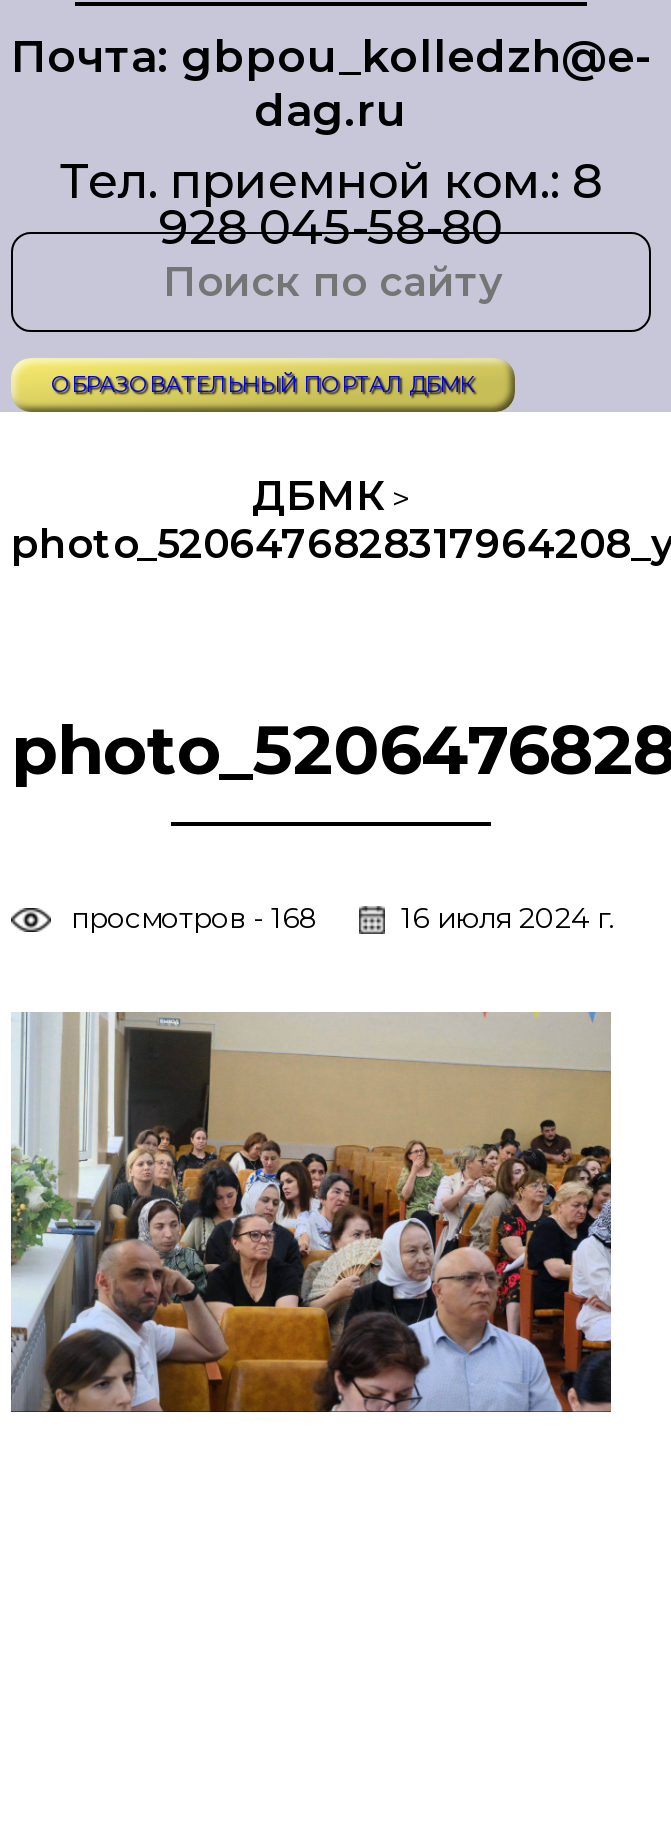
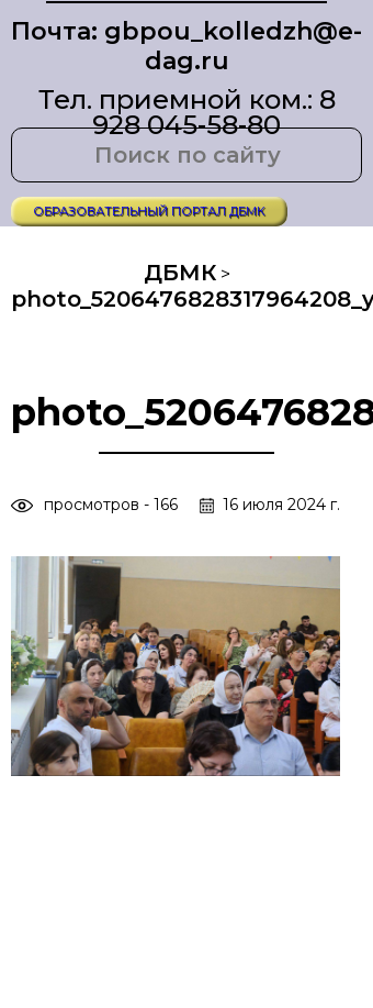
[71,900,319,936] просмотров - 168 -> [44,495,178,514] просмотров - 166

